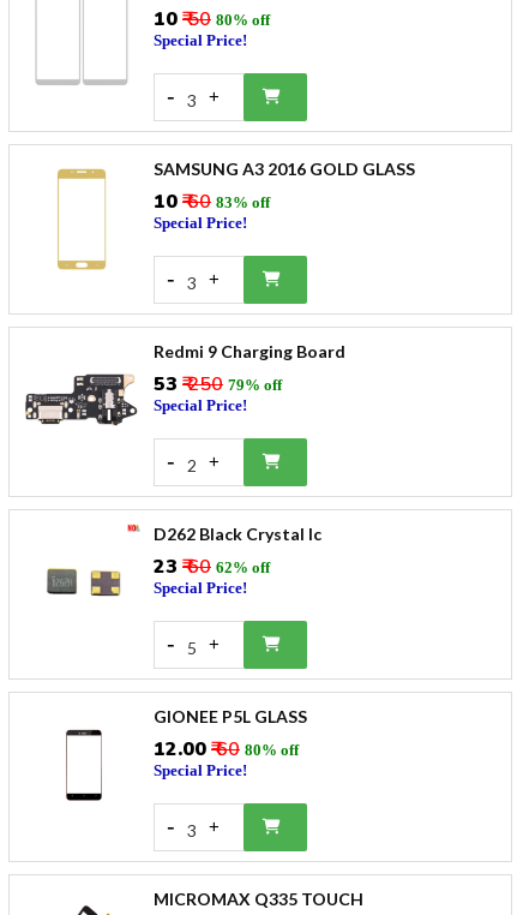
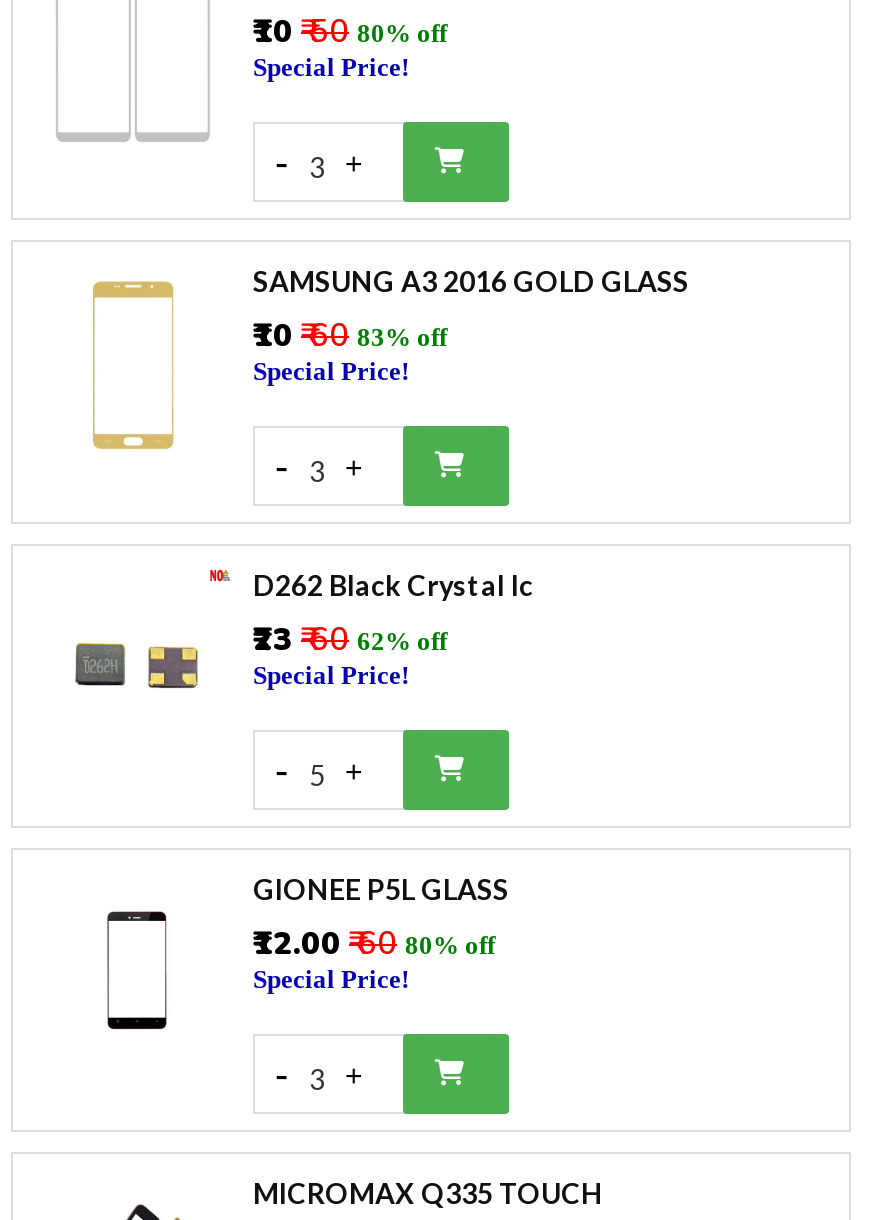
[24,341,345,475] [image] | Redmi 9 Charging Board | ₹53 ₹ 250 79% off | Special Price! | - 2 + -> none

